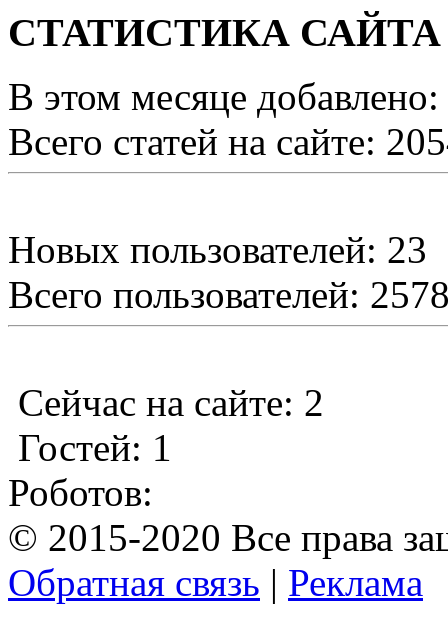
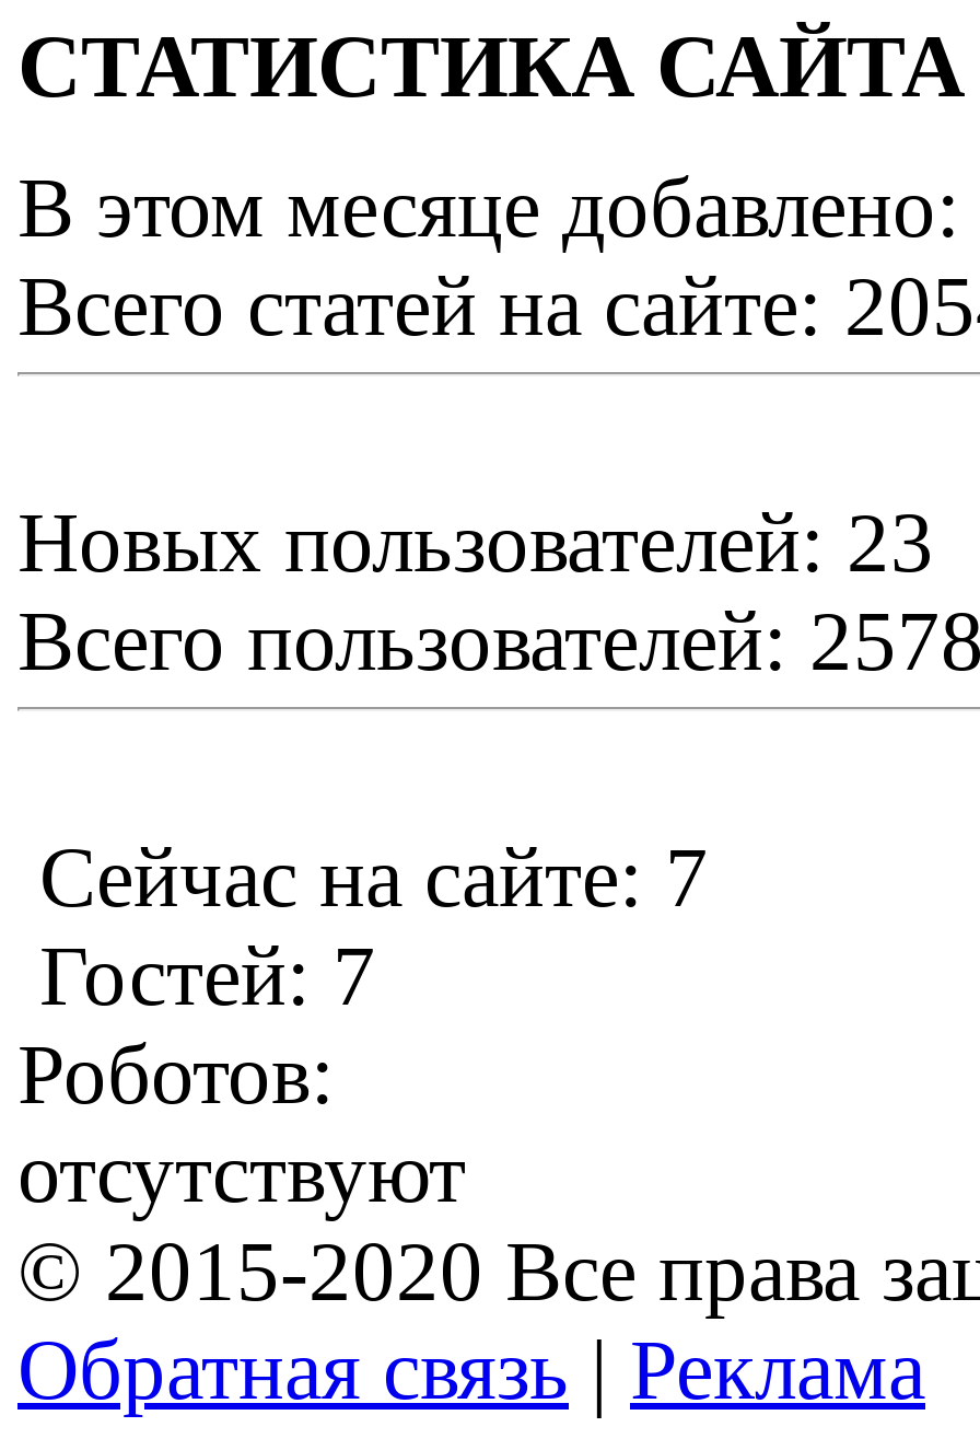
[8,381,324,424] Сейчас на сайте: 2 -> [17,830,709,924] Сейчас на сайте: 7
[8,426,172,469] Гостей: 1 -> [17,929,376,1023] Гостей: 7
none -> [17,1126,466,1220] отсутствуют

